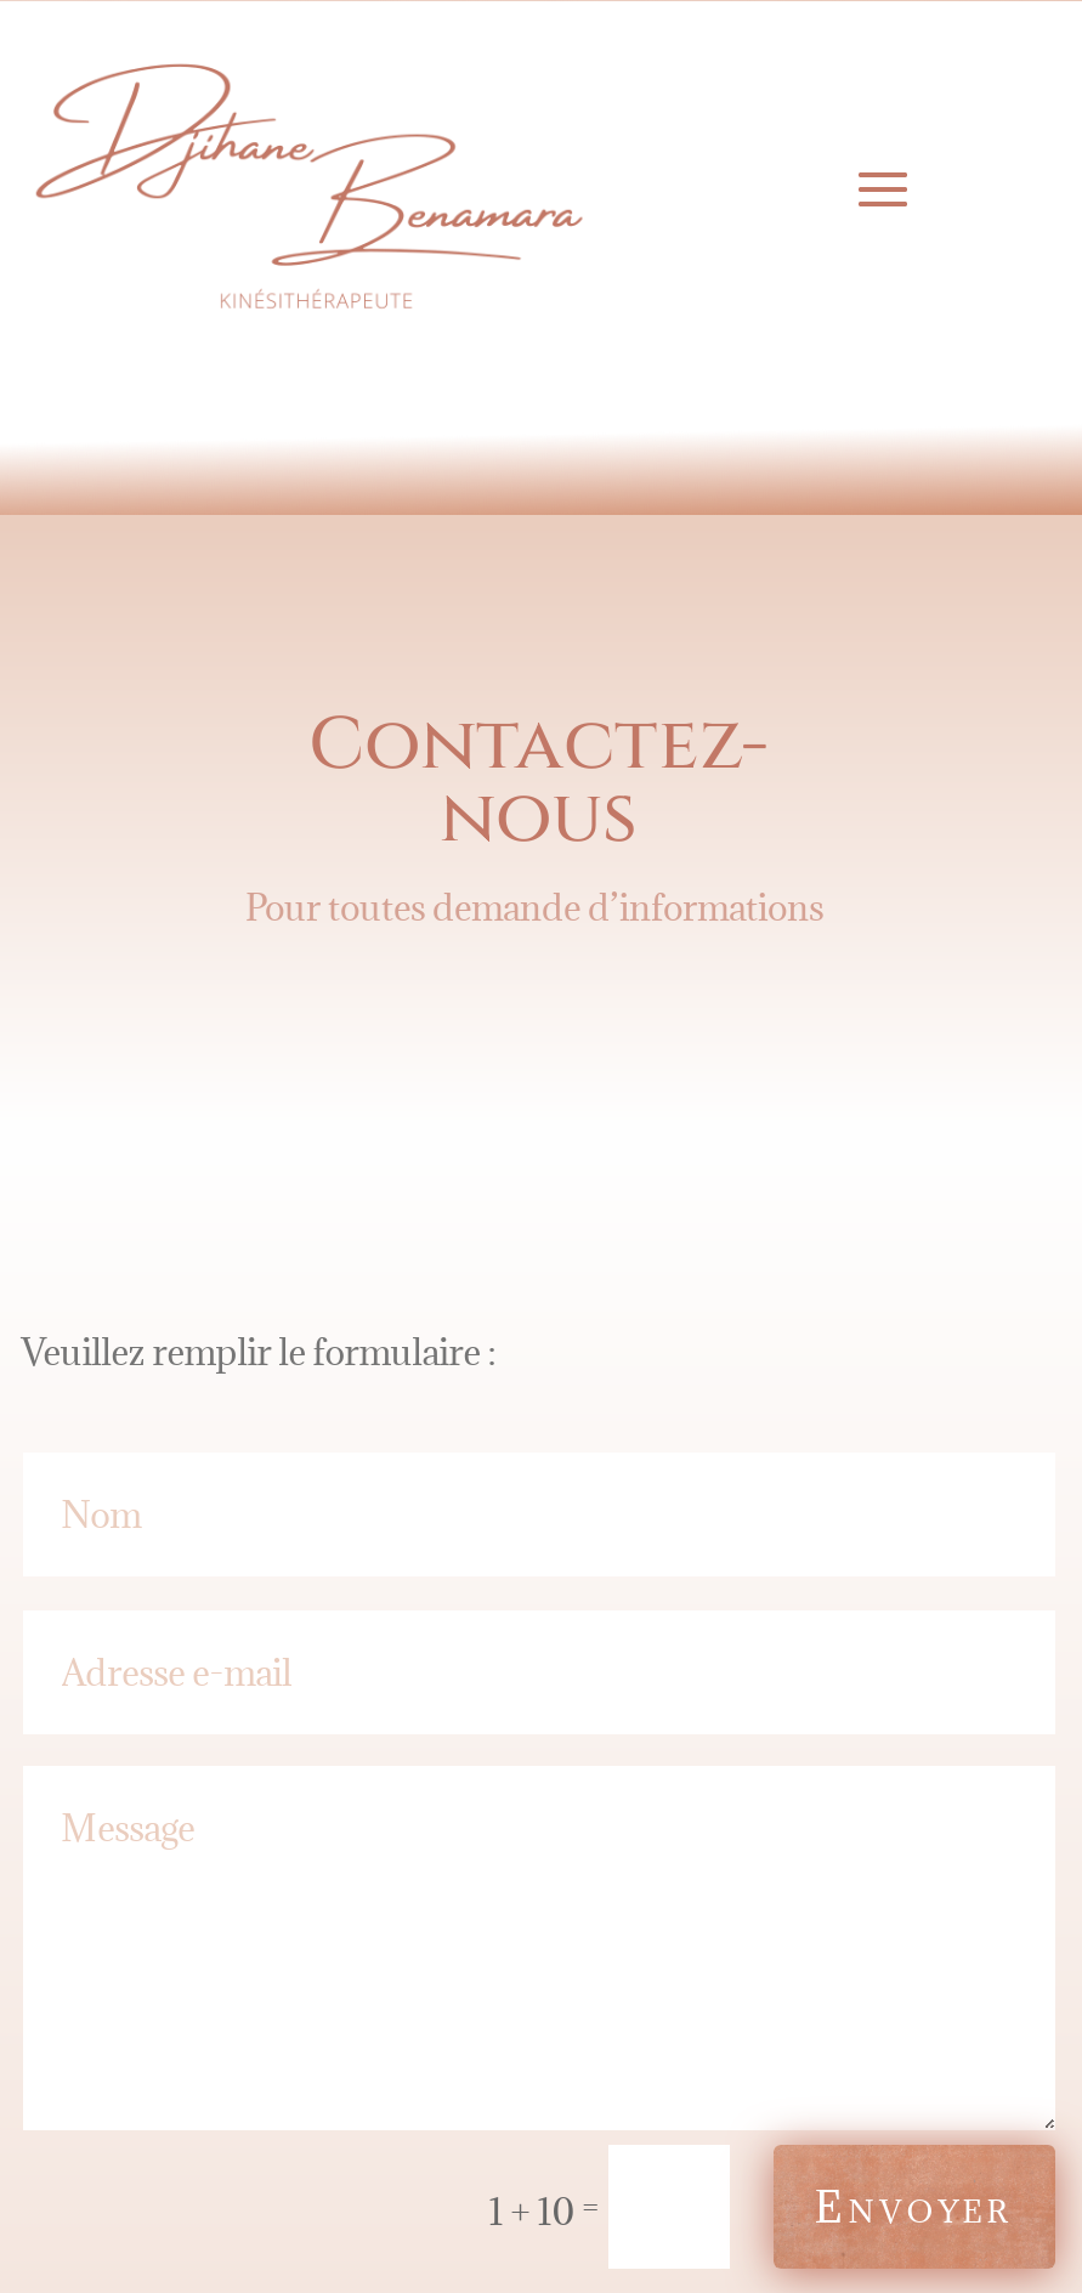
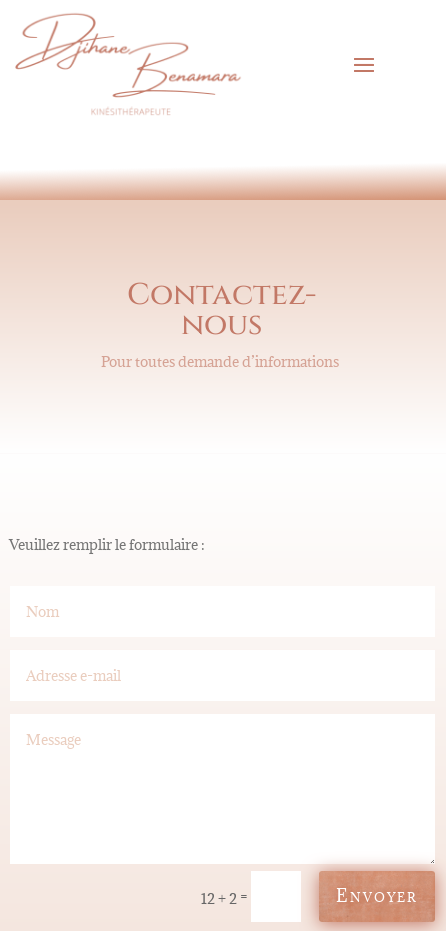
[489,2184,608,2235] 1 + 10 = -> [201,886,251,907] 12 + 2 =

